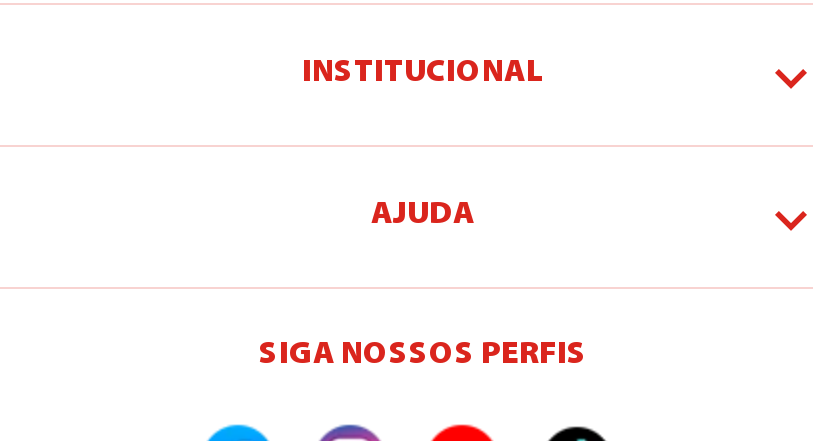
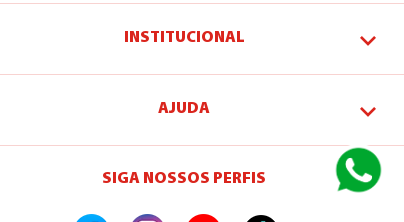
none -> [335,147,382,193] [image]

